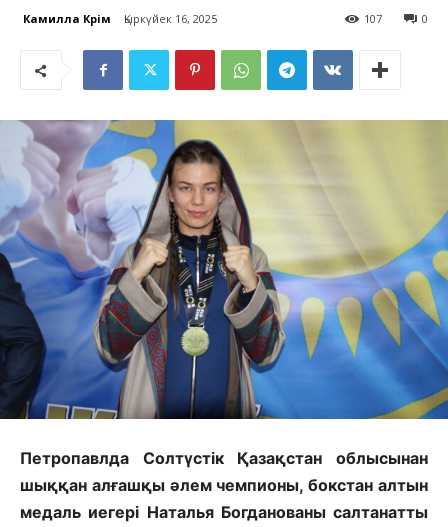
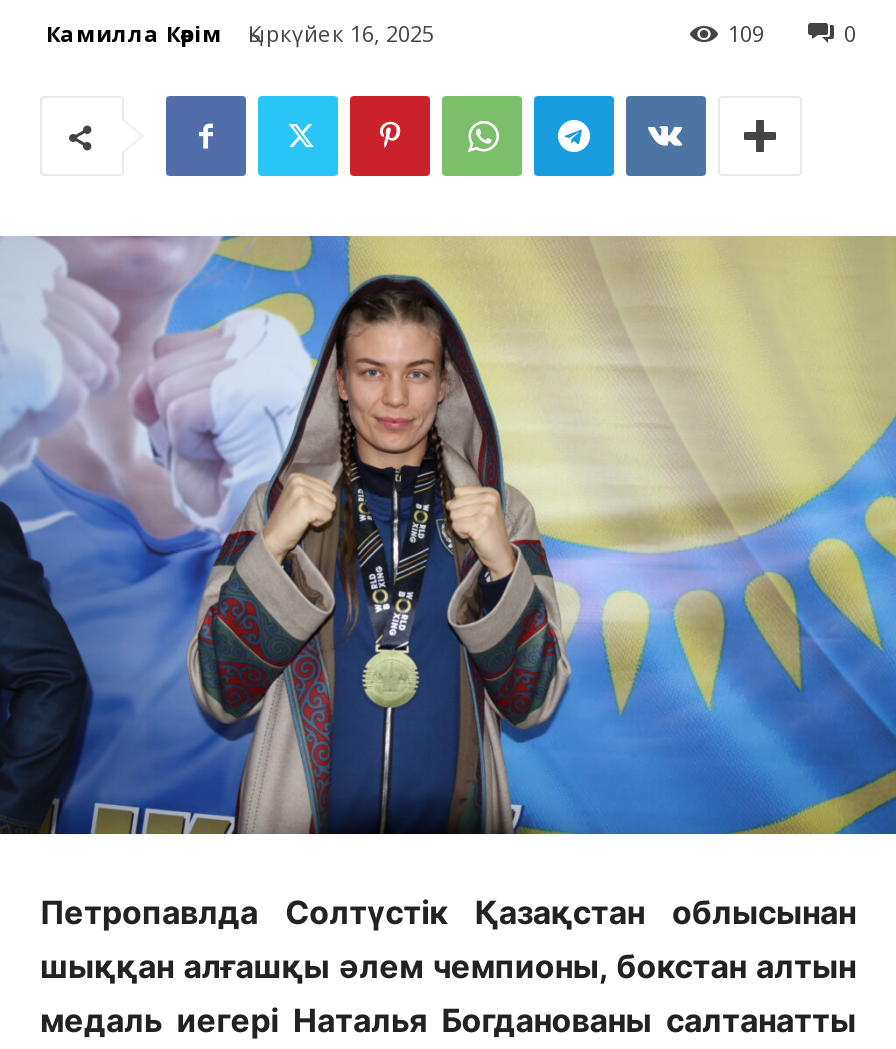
[364,11,382,26] 107 -> [728,18,764,48] 109

